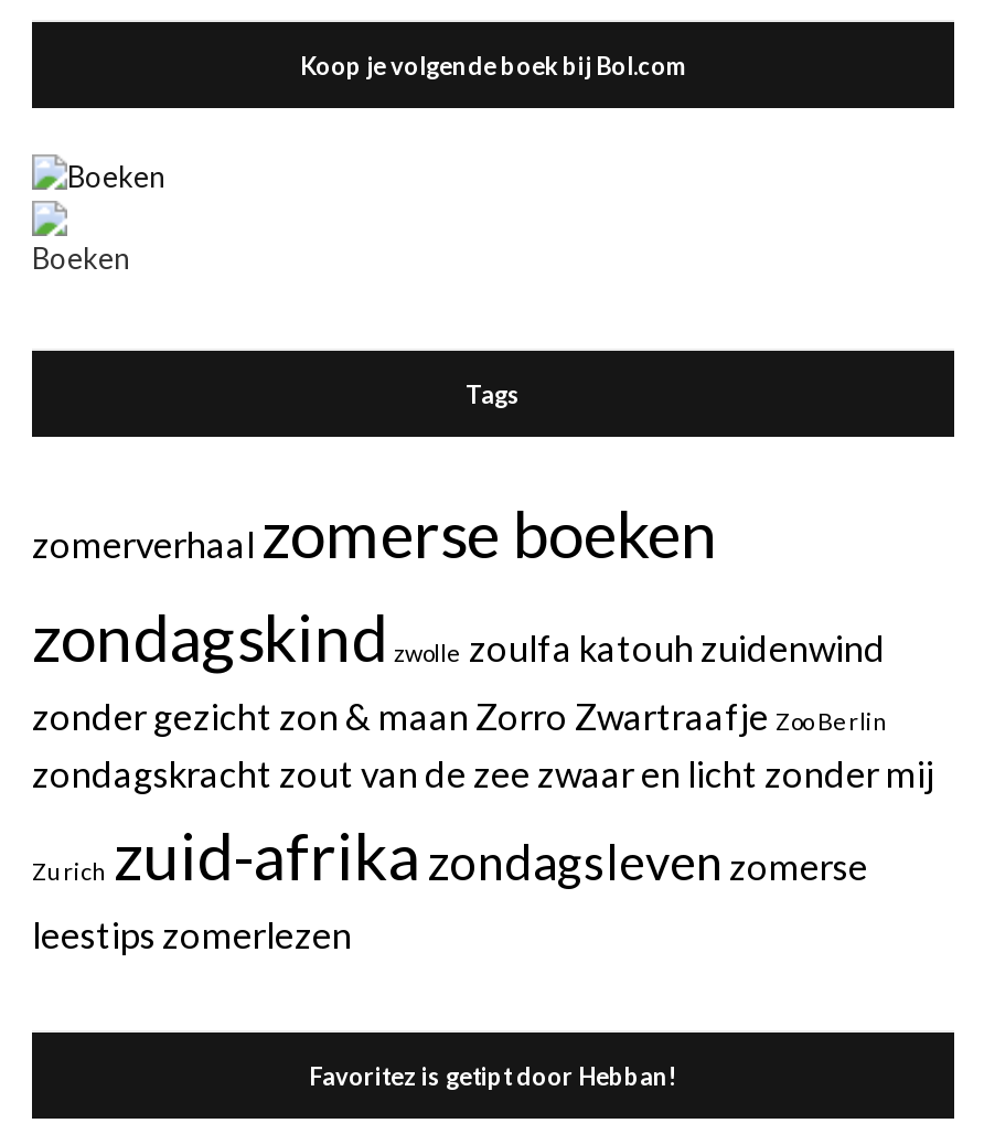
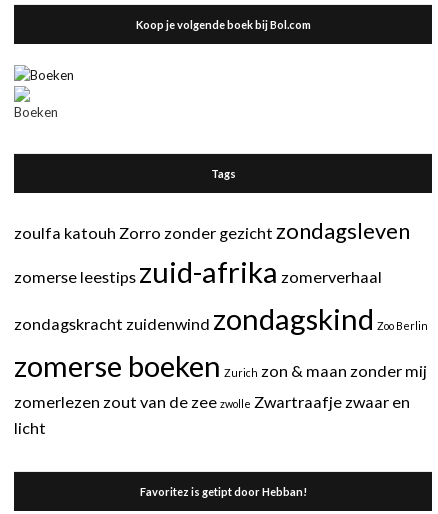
[32,494,934,955] zomerverhaal zomerse boeken | zondagskind zwolle zoulfa katouh zuidenwind | zonder gezicht zon & maan Zorro Zwartraafje Zoo Berlin | zondagskracht zout van de zee zwaar en licht zonder mij | Zurich zuid-afrika zondagsleven zomerse | leestips zomerlezen -> [14,217,428,437] zoulfa katouh Zorro zonder gezicht zondagsleven | zomerse leestips zuid-afrika zomerverhaal | zondagskracht zuidenwind zondagskind Zoo Berlin | zomerse boeken Zurich zon & maan zonder mij | zomerlezen zout van de zee zwolle Zwartraafje zwaar en | licht

